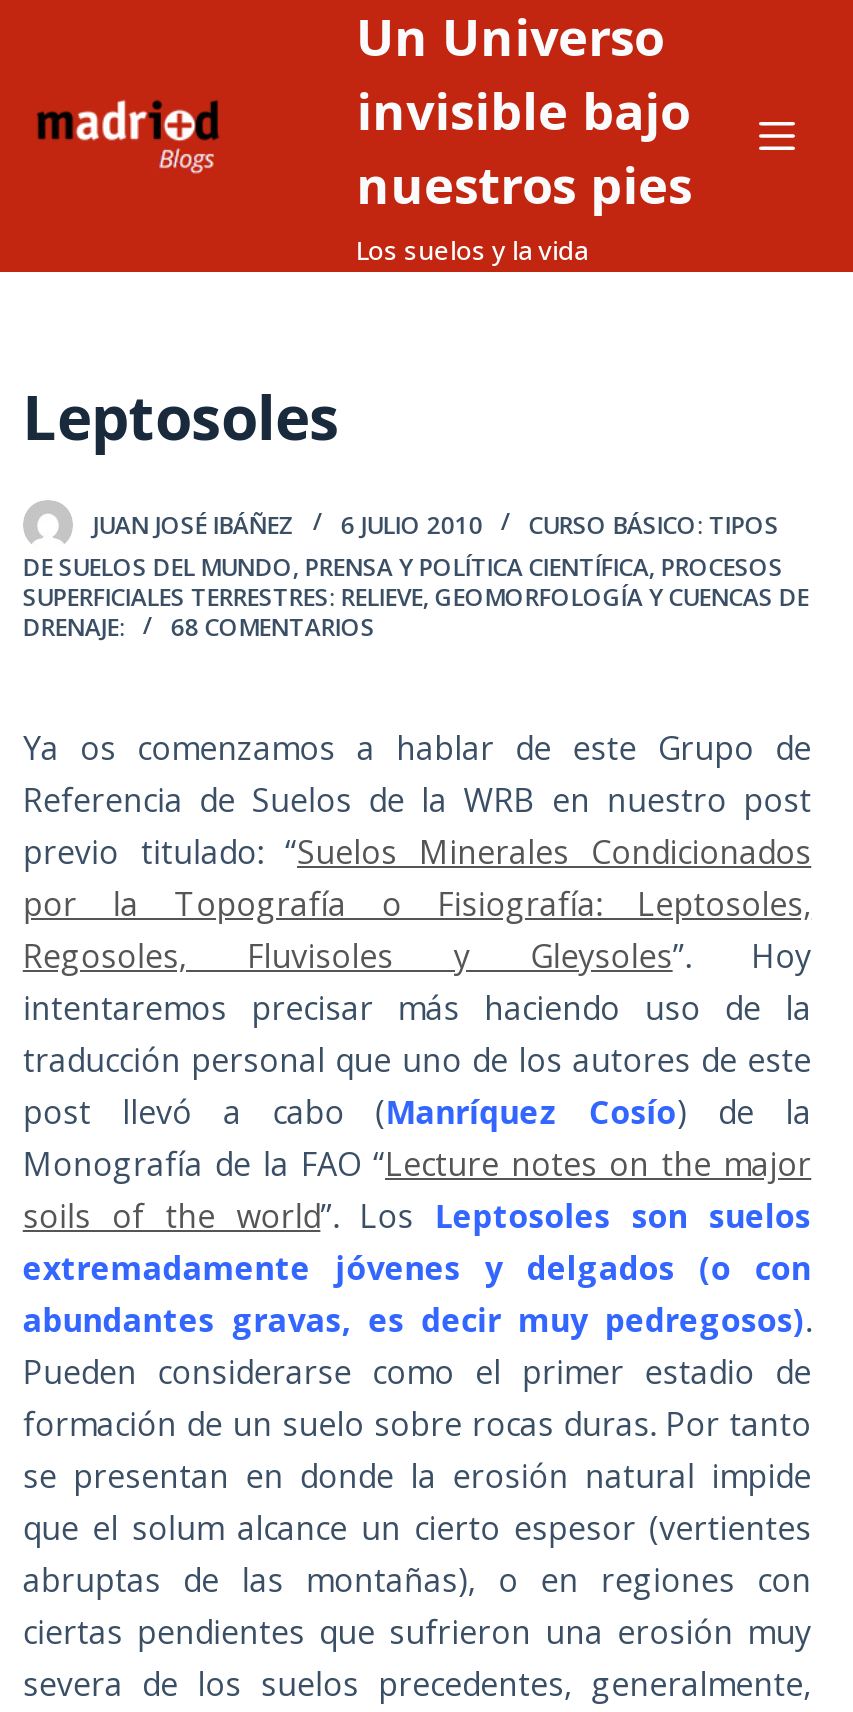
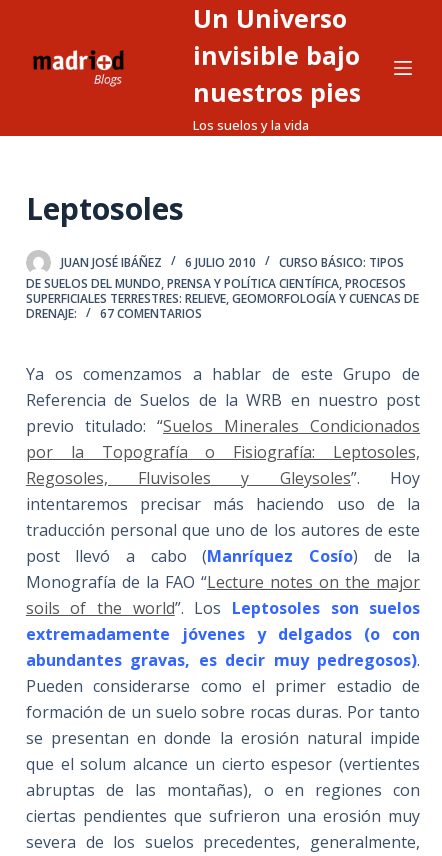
[171,610,375,644] 68 COMENTARIOS -> [100,305,202,322] 67 COMENTARIOS

